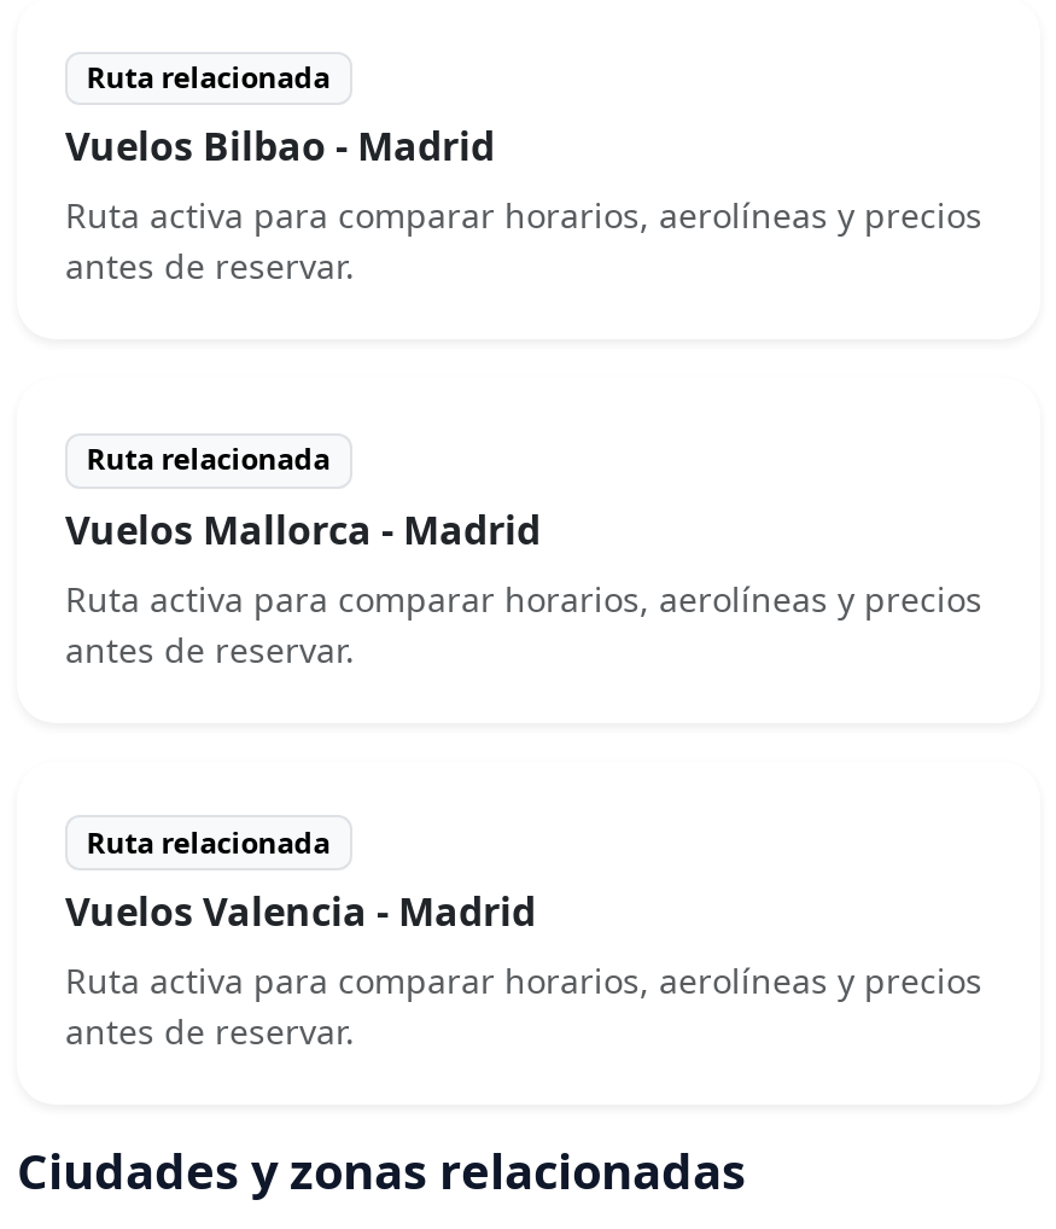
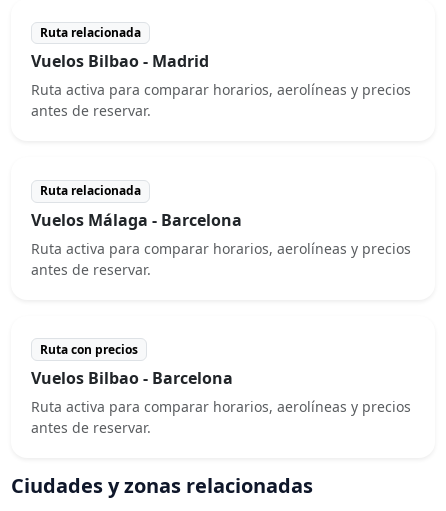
[65,503,541,556] Vuelos Mallorca - Madrid -> [31,209,242,231] Vuelos Málaga - Barcelona
[65,821,536,938] Ruta relacionada | Vuelos Valencia - Madrid -> [31,341,233,389] Ruta con precios | Vuelos Bilbao - Barcelona

